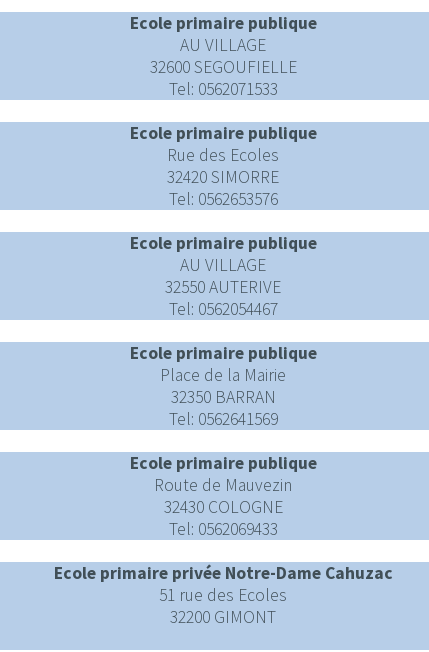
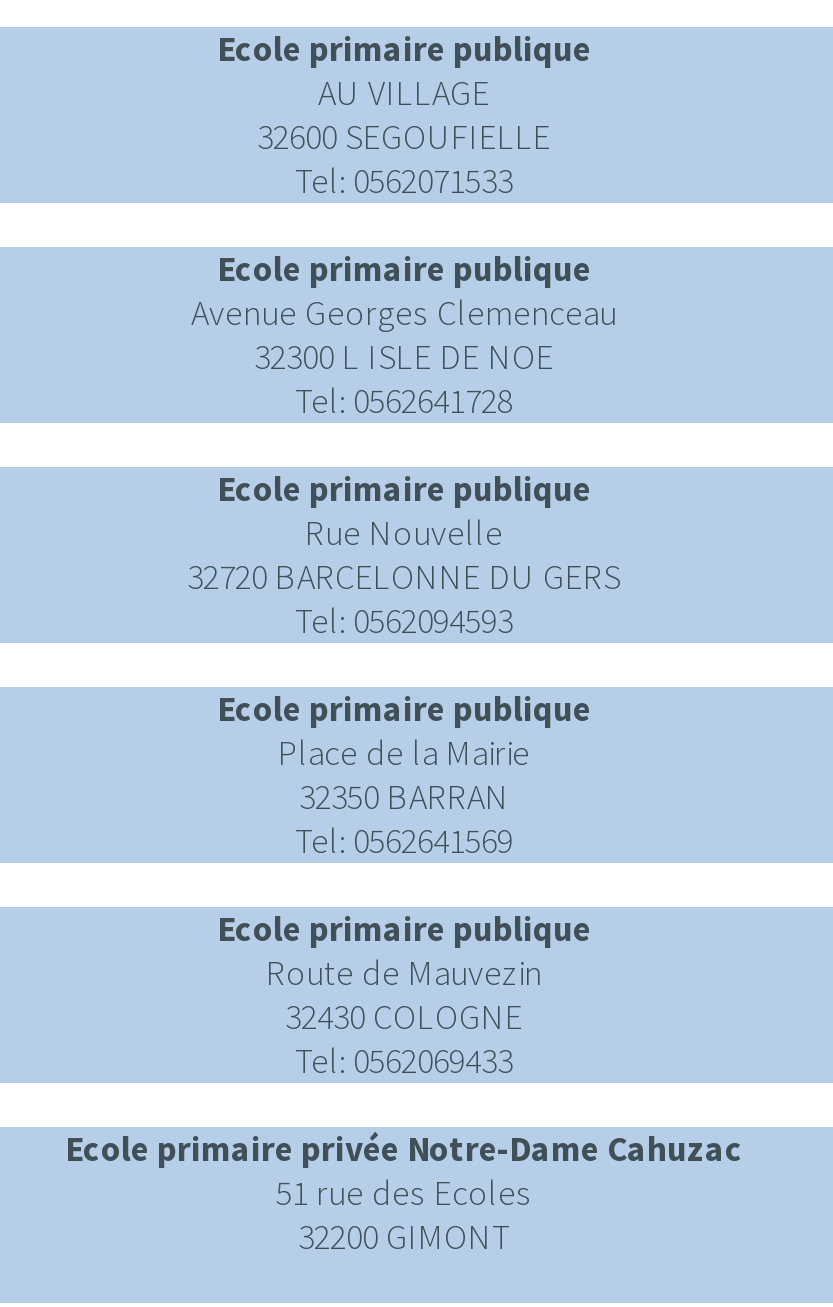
[167,144,279,210] Rue des Ecoles | 32420 SIMORRE | Tel: 0562653576 -> [191,291,617,423] Avenue Georges Clemenceau | 32300 L ISLE DE NOE | Tel: 0562641728
[165,254,281,320] AU VILLAGE | 32550 AUTERIVE | Tel: 0562054467 -> [187,511,621,643] Rue Nouvelle | 32720 BARCELONNE DU GERS | Tel: 0562094593

